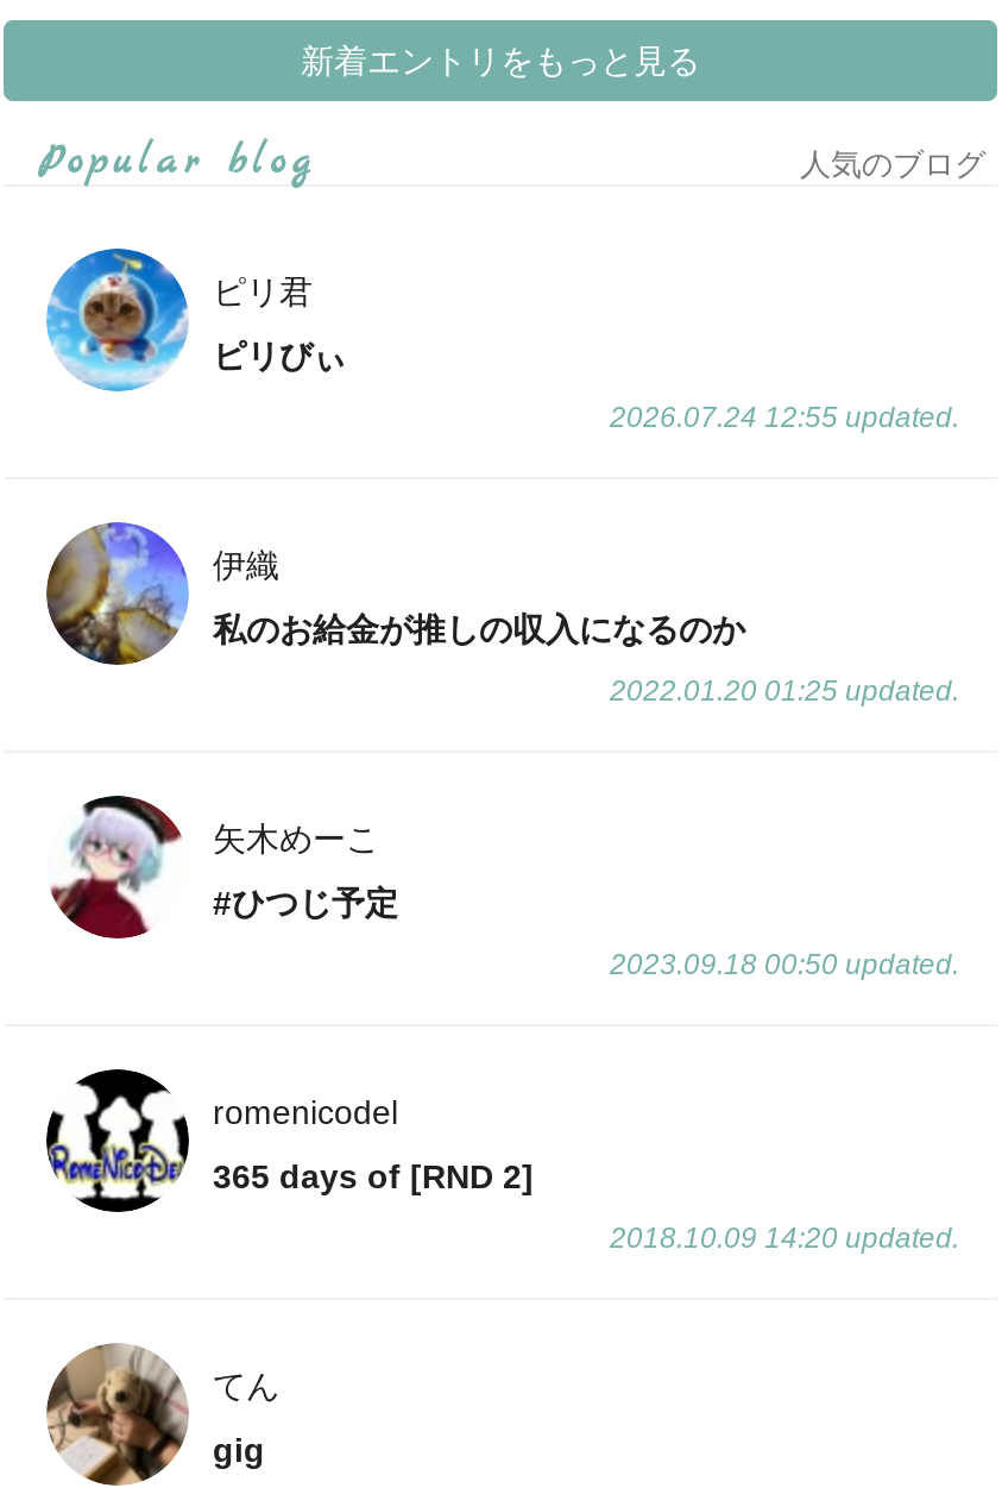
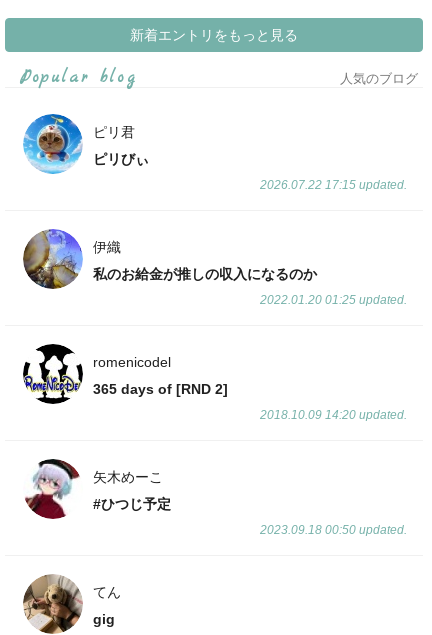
[610,401,959,434] 2026.07.24 12:55 updated. -> [260,178,407,192] 2026.07.22 17:15 updated.
moved [46,798,959,981] -> [23,460,407,537]: [image] | 矢木めーこ | #ひつじ予定 | 2023.09.18 00:50 updated.
moved [44,1076,959,1255] -> [22,347,407,422]: [image] | romenicodel | 365 days of [RND 2] | 2018.10.09 14:20 updated.

